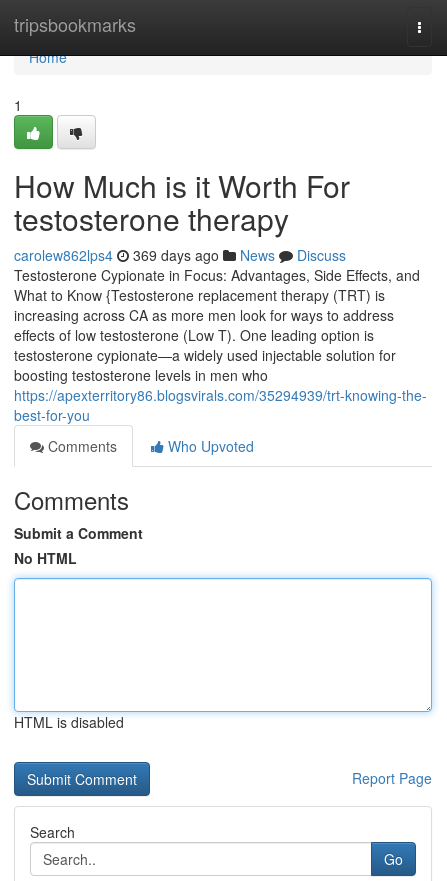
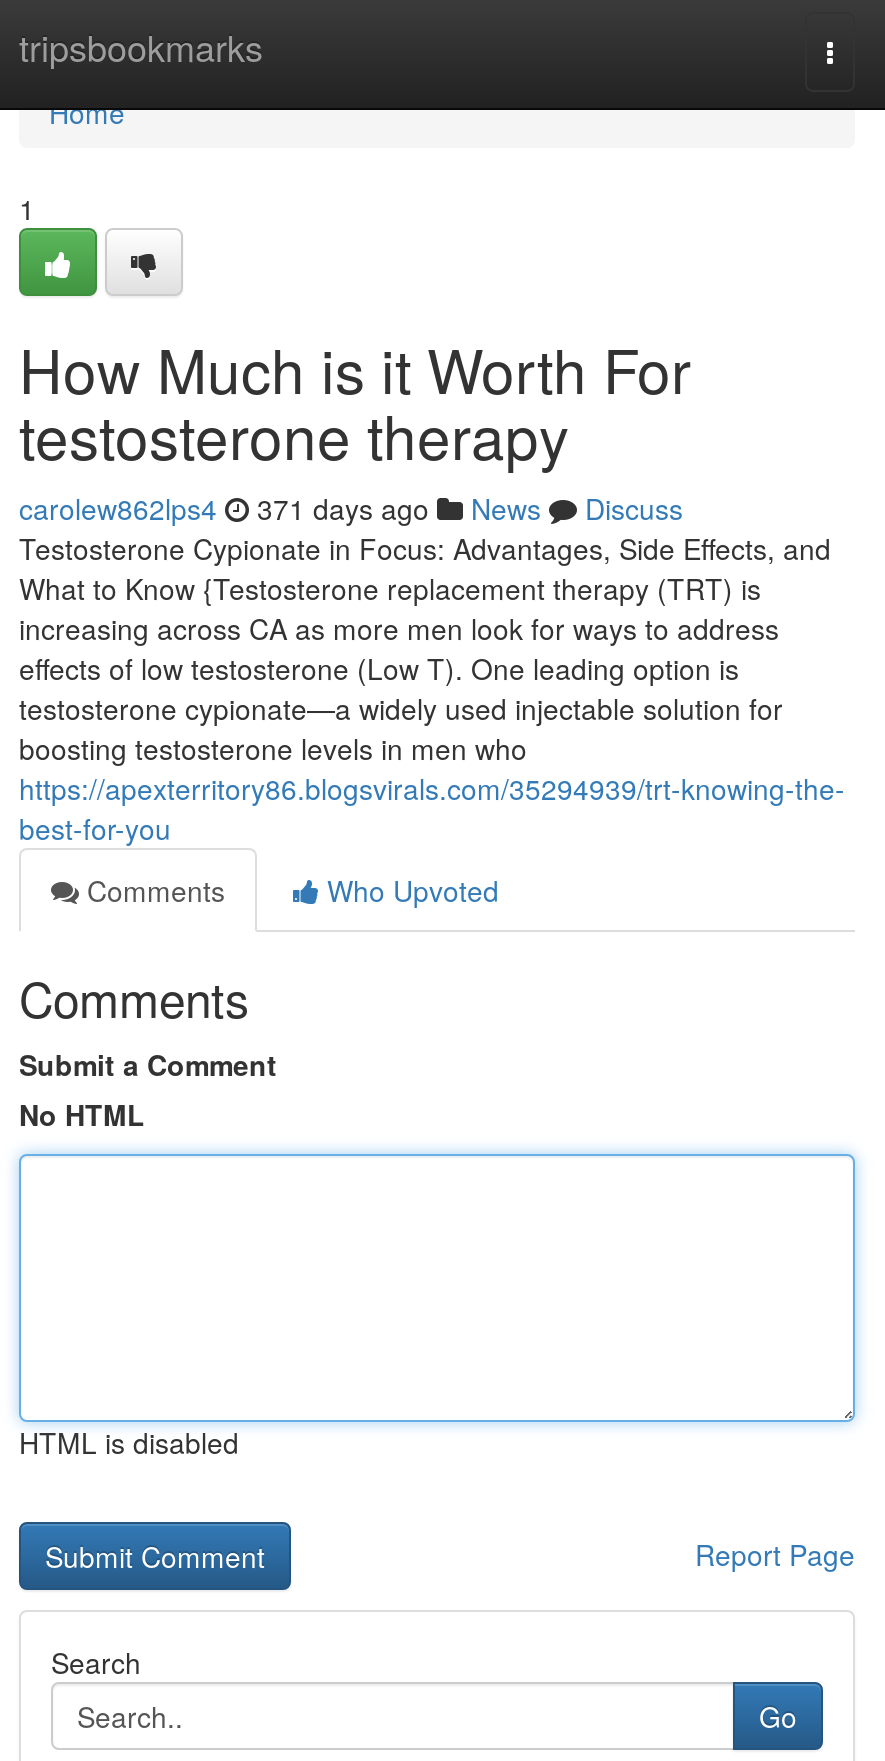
[14,245,346,265] carolew862lps4 369 days ago News Discuss -> [19,488,683,528] carolew862lps4 371 days ago News Discuss

